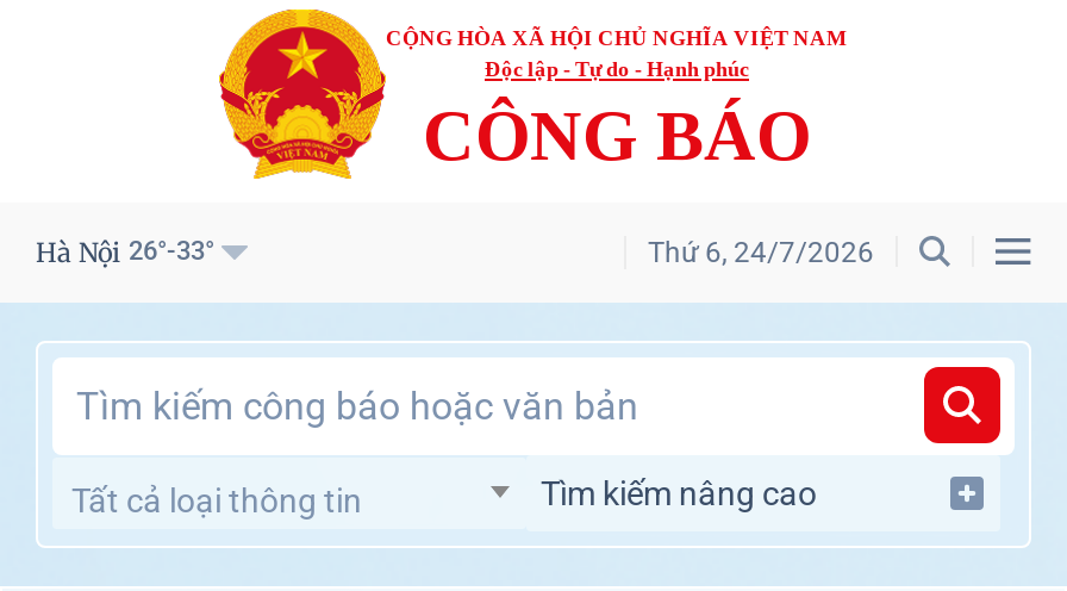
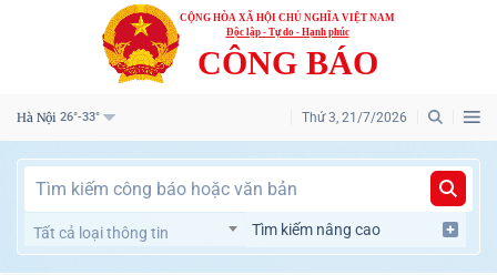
[648,235,874,268] Thứ 6, 24/7/2026 -> [302,109,407,125] Thứ 3, 21/7/2026

